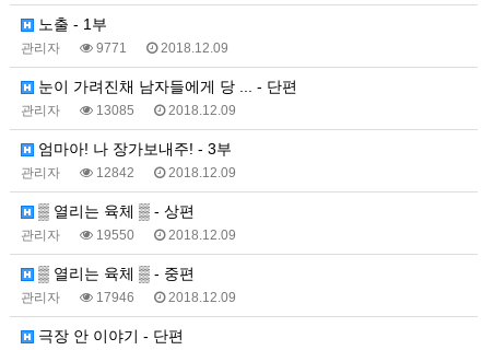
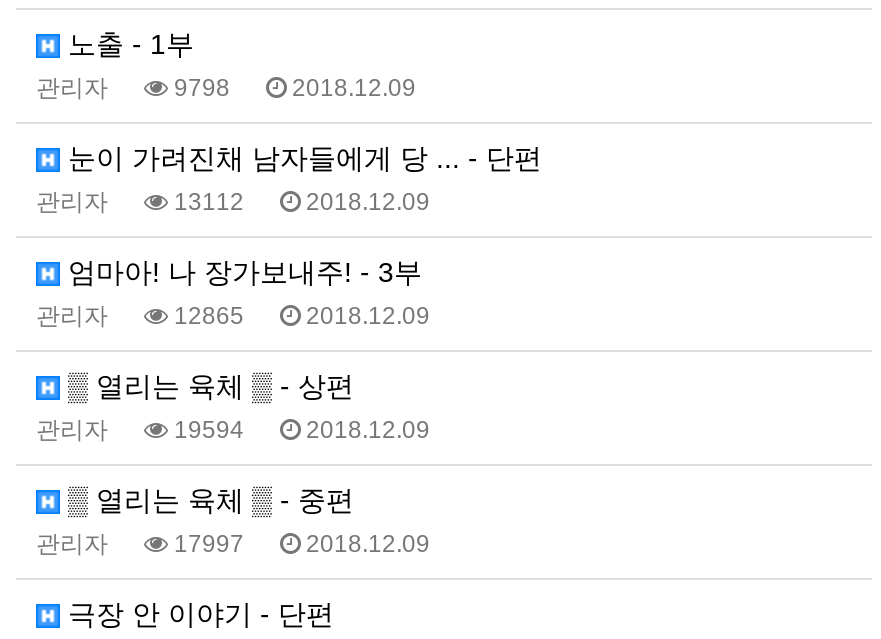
[93,40,228,56] 9771 2018.12.09 -> [168,74,416,102] 9798 2018.12.09
[93,103,236,118] 13085 2018.12.09 -> [168,188,430,216] 13112 2018.12.09
[93,165,236,180] 12842 2018.12.09 -> [168,302,430,330] 12865 2018.12.09
[93,227,236,243] 19550 2018.12.09 -> [168,416,430,444] 19594 2018.12.09
[93,290,236,305] 17946 2018.12.09 -> [168,530,430,558] 17997 2018.12.09

